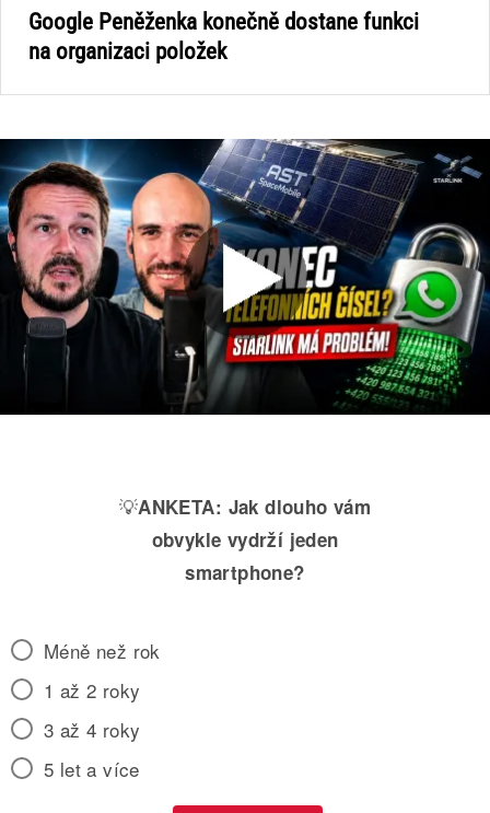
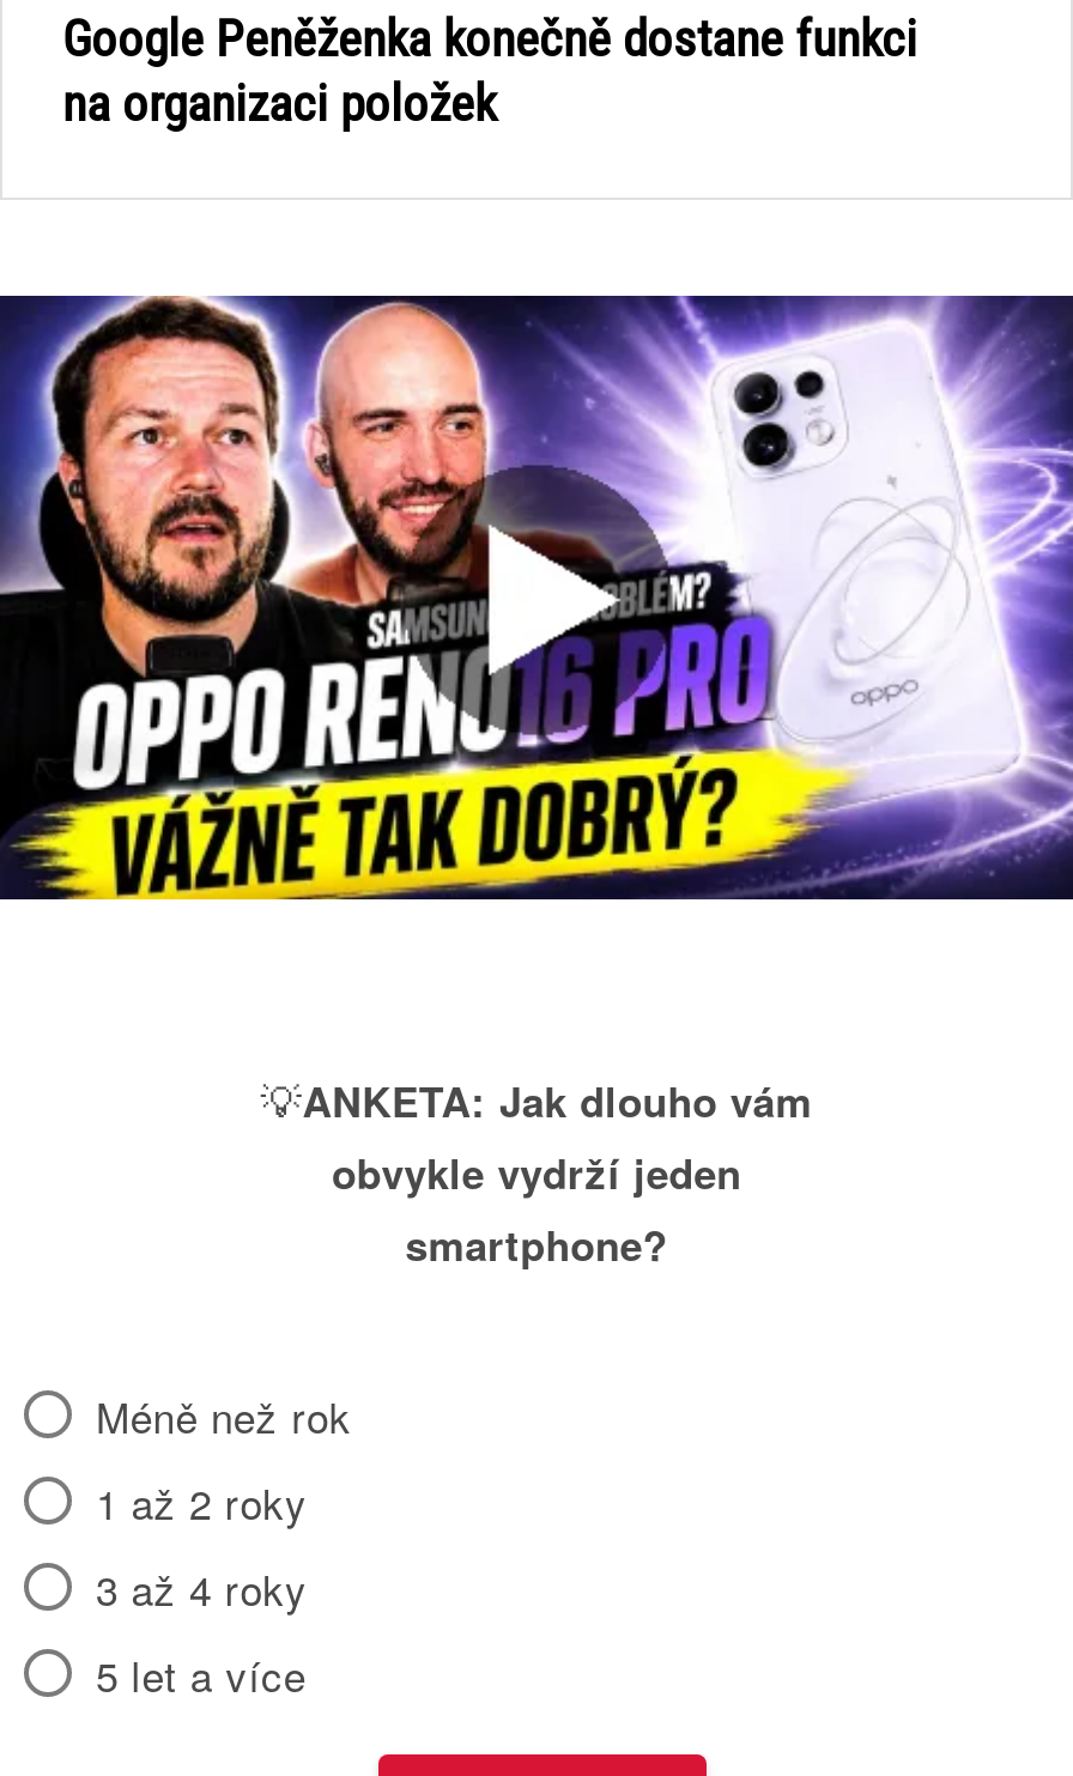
[3,138,487,416] [image] -> [7,293,1066,902] [image]

